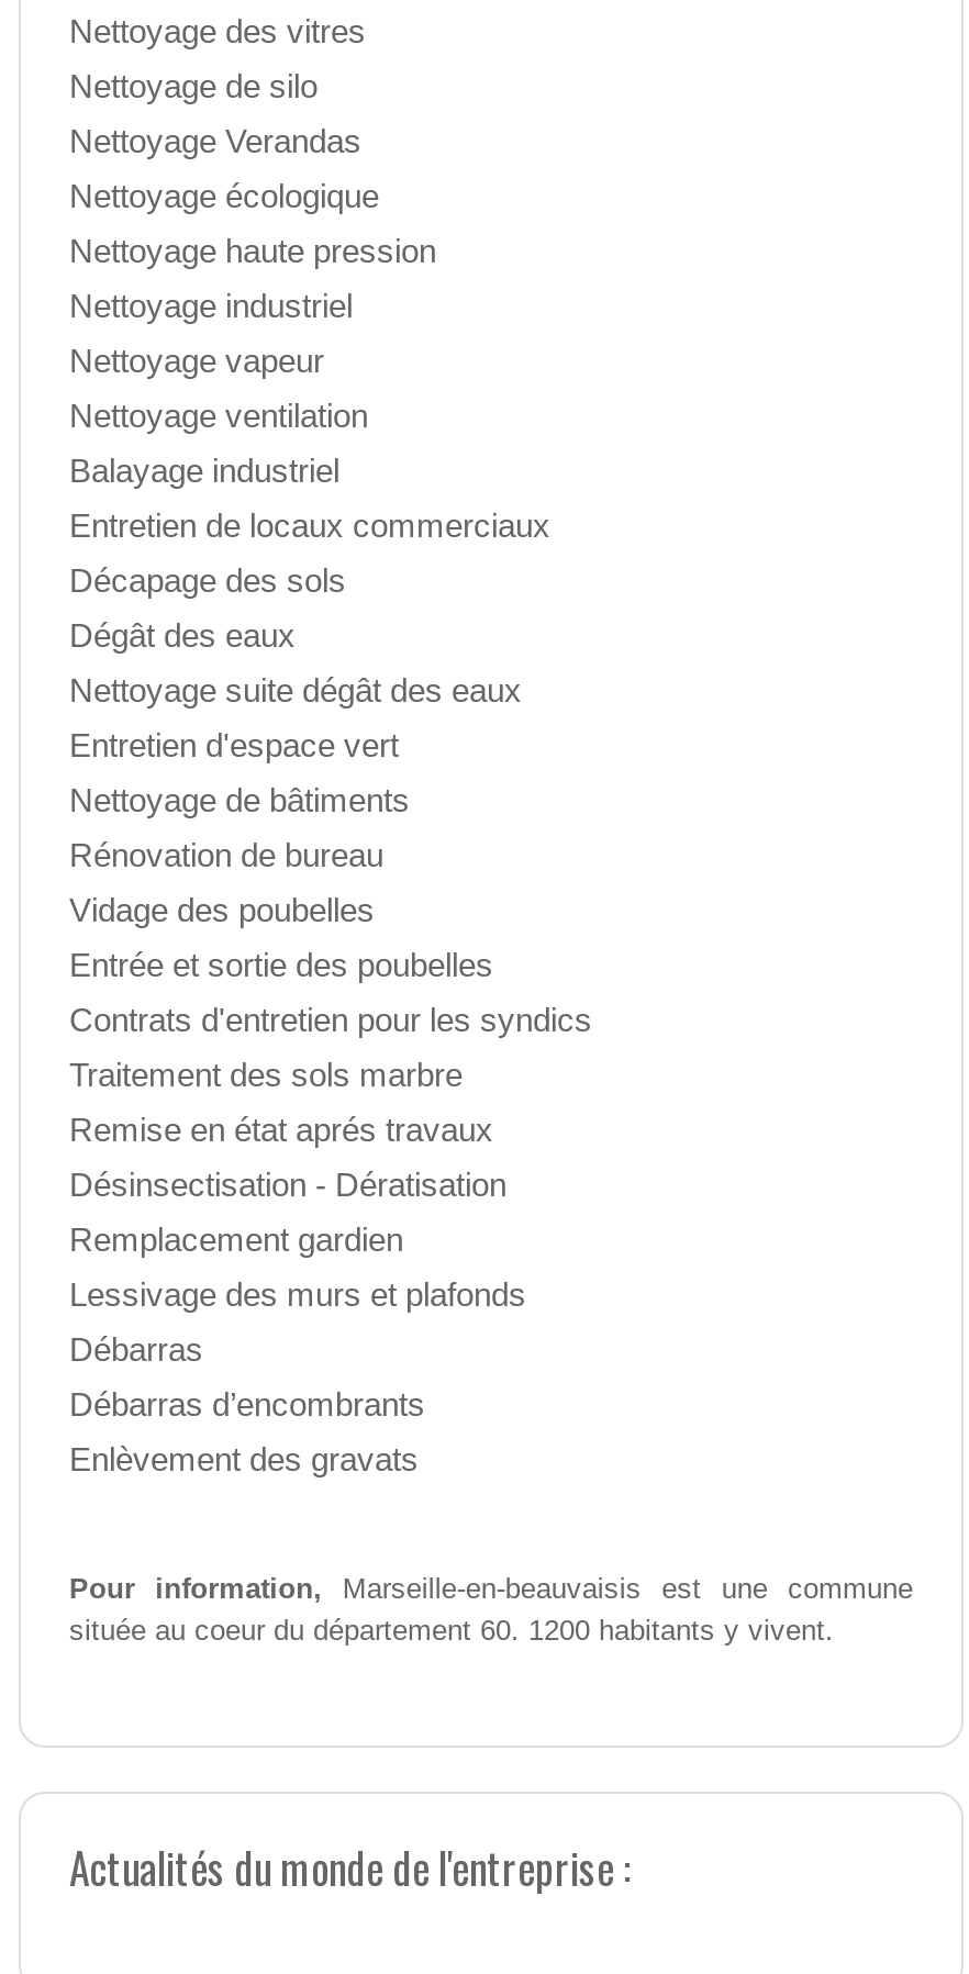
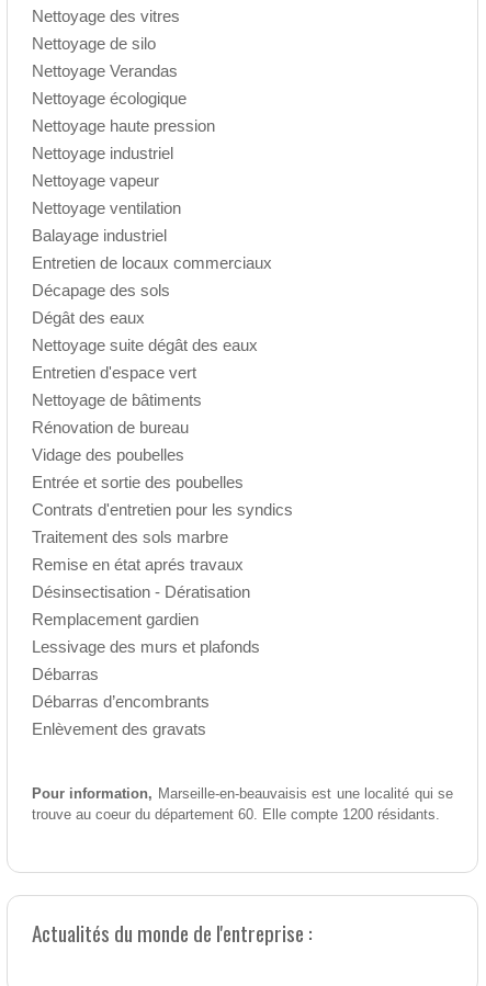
[69,1573,913,1648] Pour information, Marseille-en-beauvaisis est une commune | située au coeur du département 60. 1200 habitants y vivent. -> [32,786,453,823] Pour information, Marseille-en-beauvaisis est une localité qui se | trouve au coeur du département 60. Elle compte 1200 résidants.

